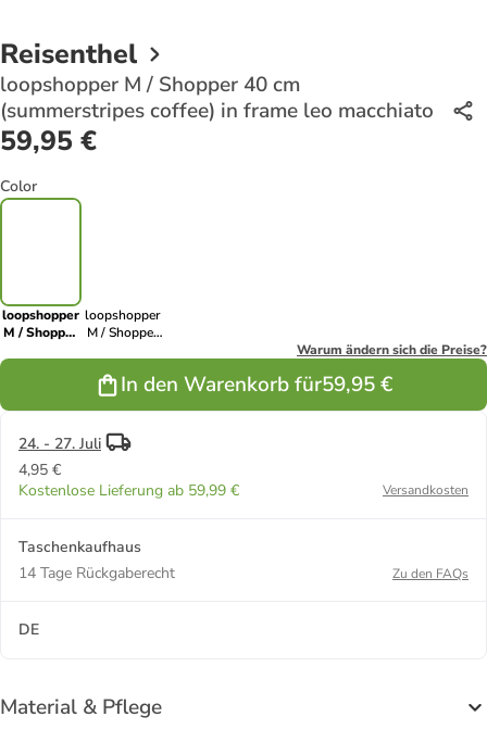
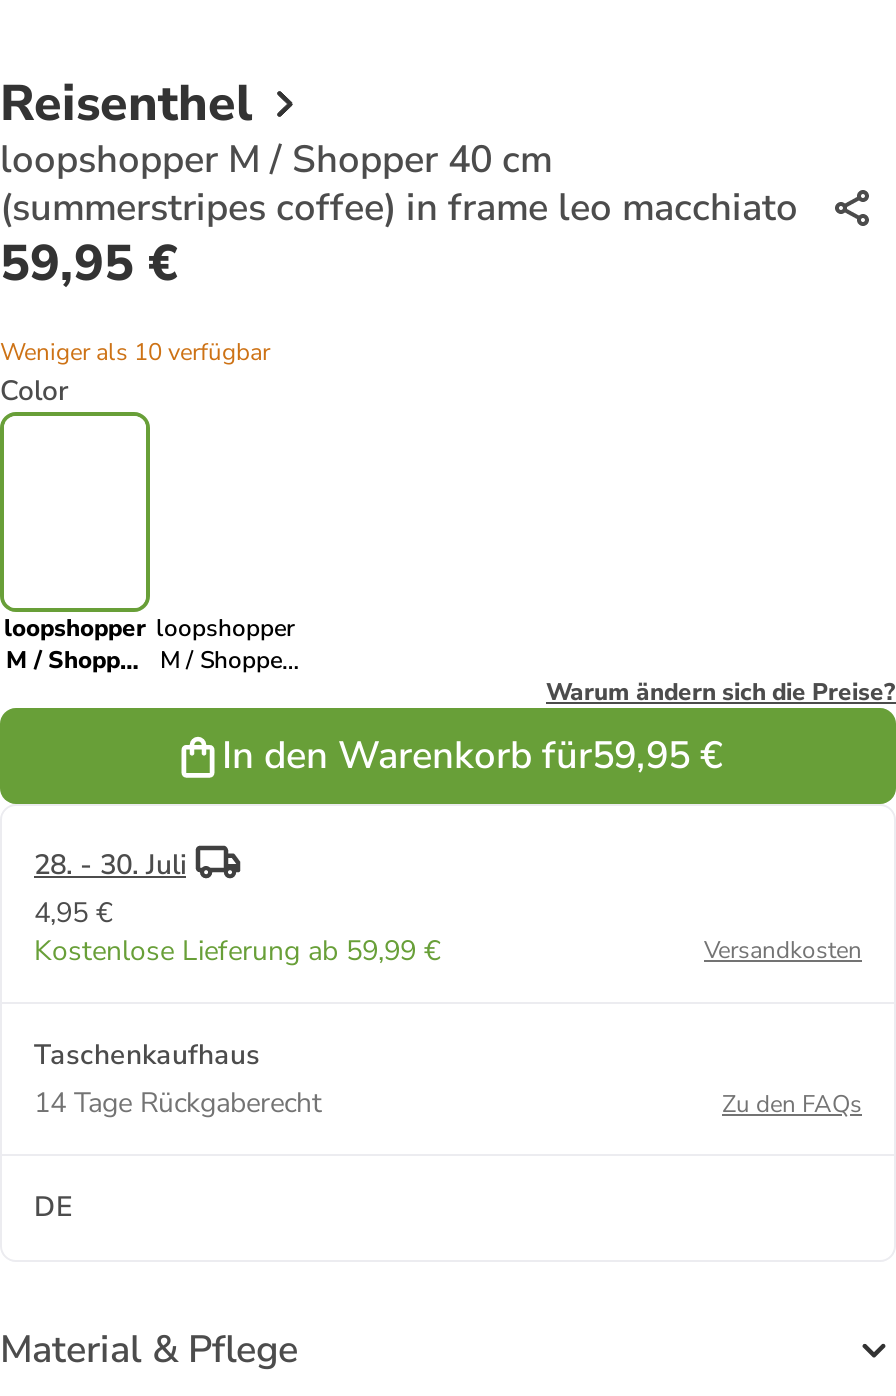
none -> [0,337,270,369] Weniger als 10 verfügbar
[18,433,101,454] 24. - 27. Juli -> [34,847,186,885] 28. - 30. Juli

